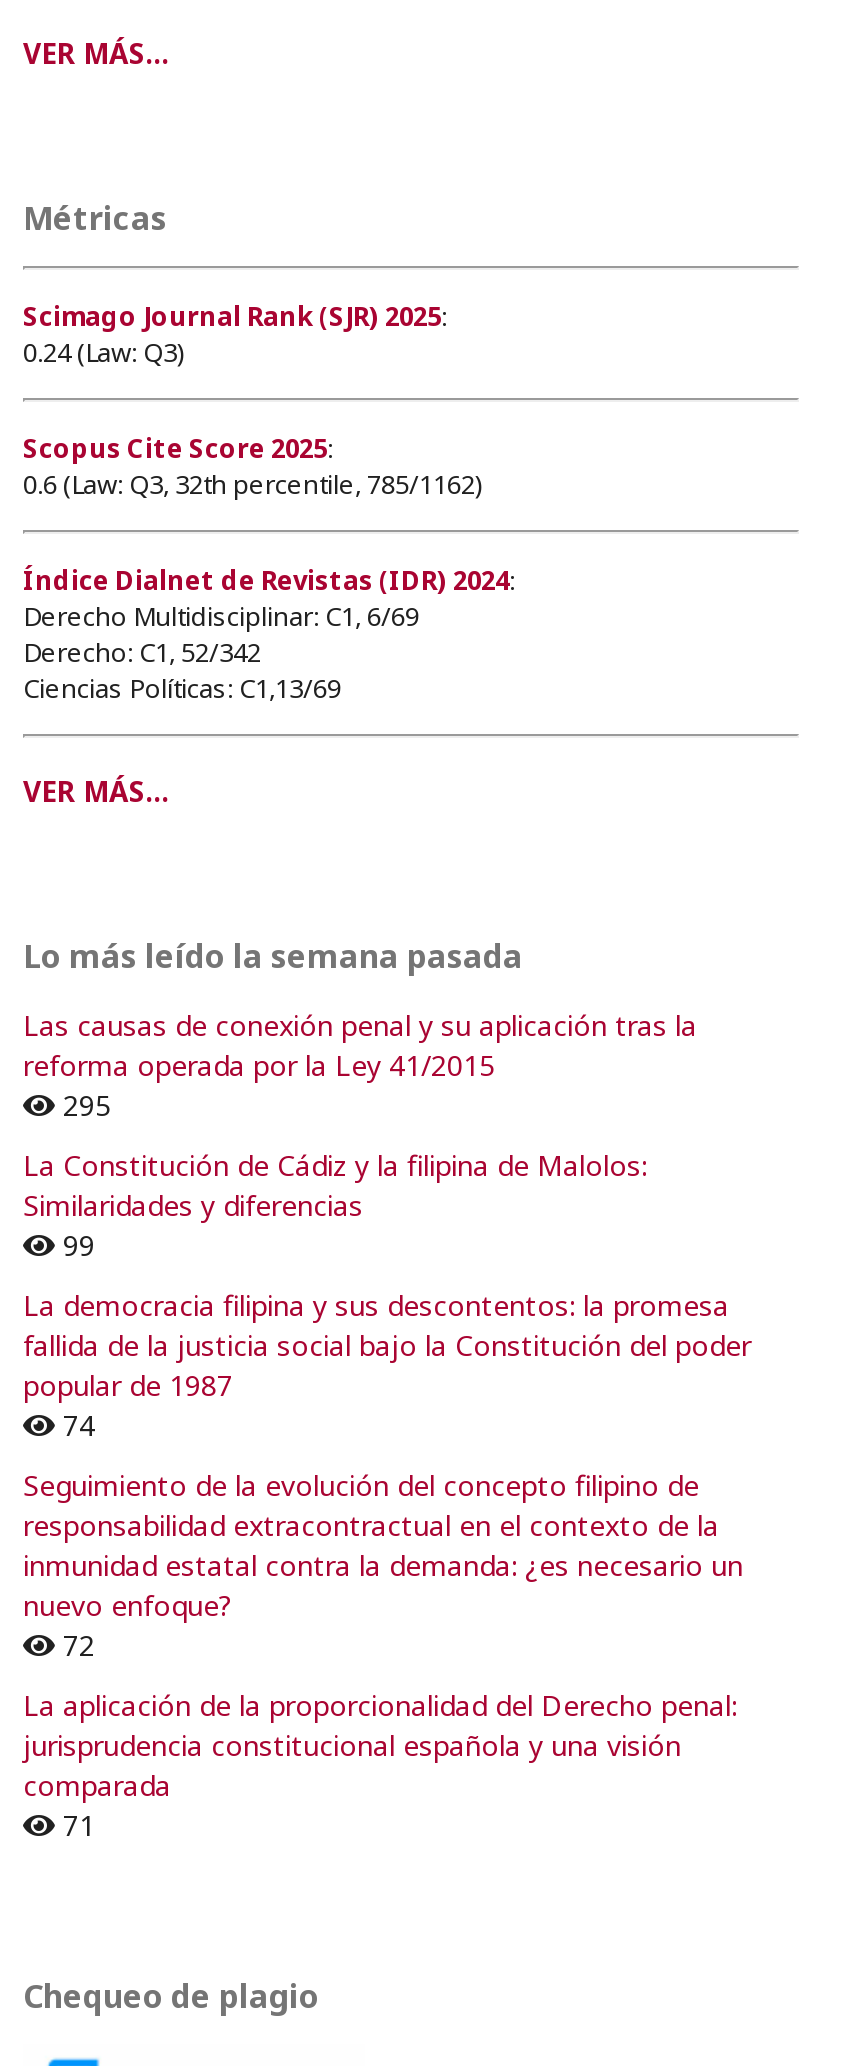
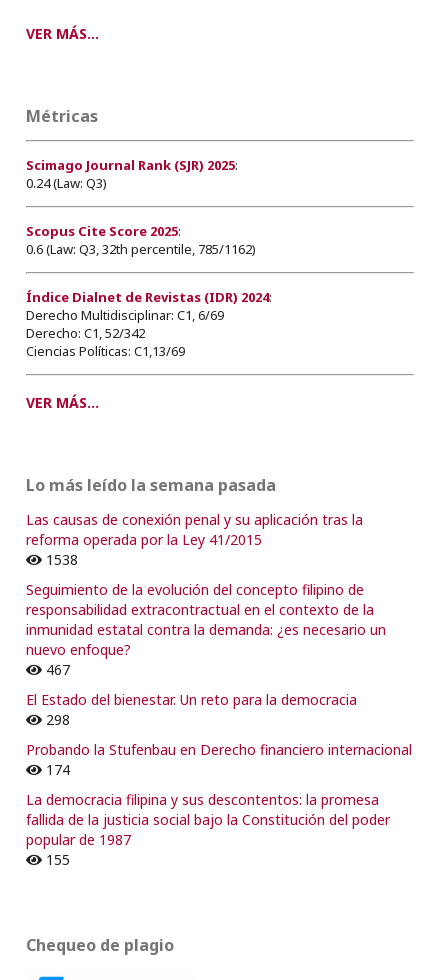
[23,1086,647,1444] 295 | La Constitución de Cádiz y la filipina de Malolos: | Similaridades y diferencias | 99 | 74 -> [42,550,78,569] 1538
moved [23,1286,751,1404] -> [26,790,390,849]: La democracia filipina y sus descontentos: la promesa | fallida de la justicia social bajo la Constitución del poder | popular de 1987
moved [23,1466,743,1624] -> [26,580,386,659]: Seguimiento de la evolución del concepto filipino de | responsabilidad extracontractual en el contexto de la | inmunidad estatal contra la demanda: ¿es necesario un | nuevo enfoque?
[23,1626,737,1844] 72 | La aplicación de la proporcionalidad del Derecho penal: | jurisprudencia constitucional española y una visión | comparada | 71 -> [26,660,412,869] 467 | El Estado del bienestar. Un reto para la democracia | 298 | Probando la Stufenbau en Derecho financiero internacional | 174 | 155

